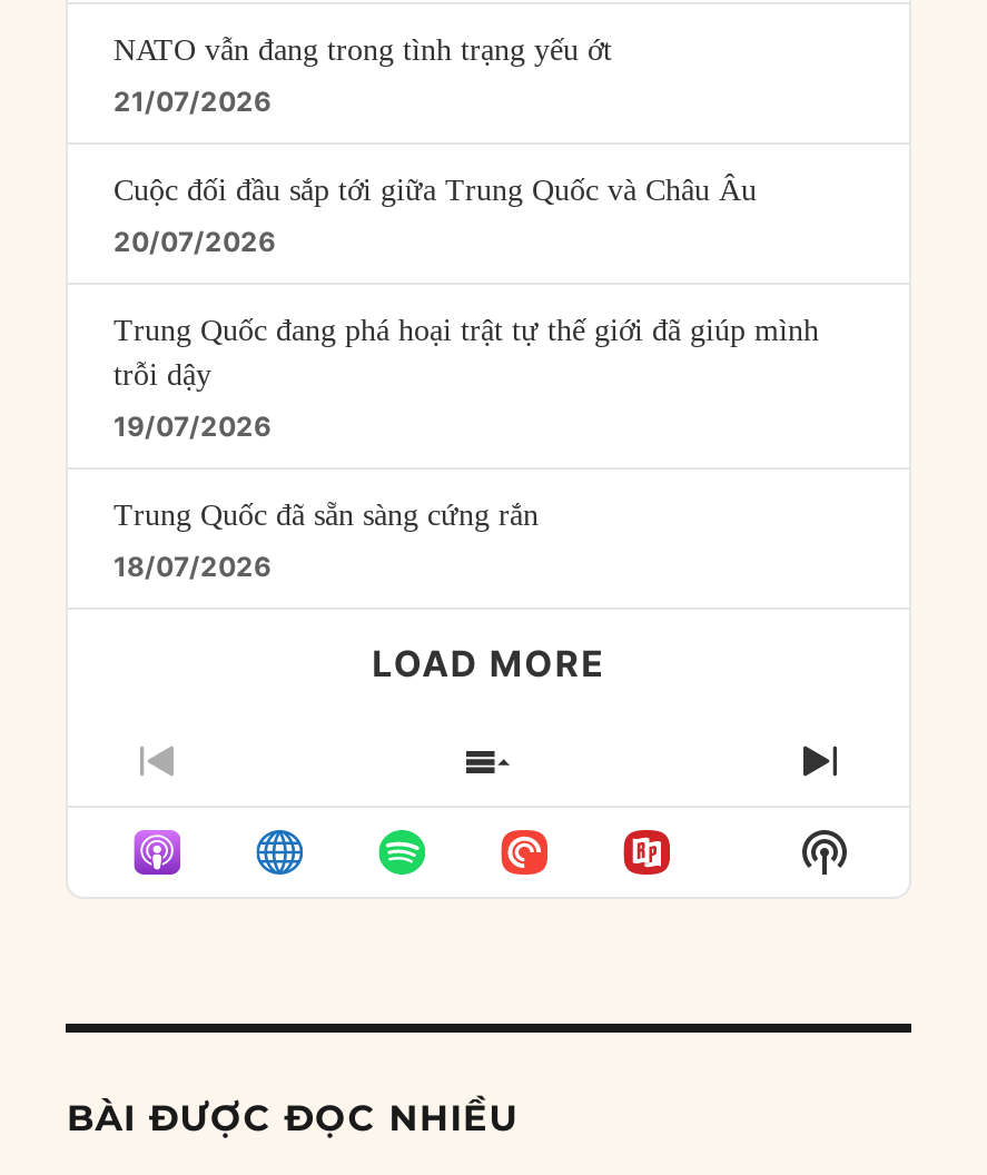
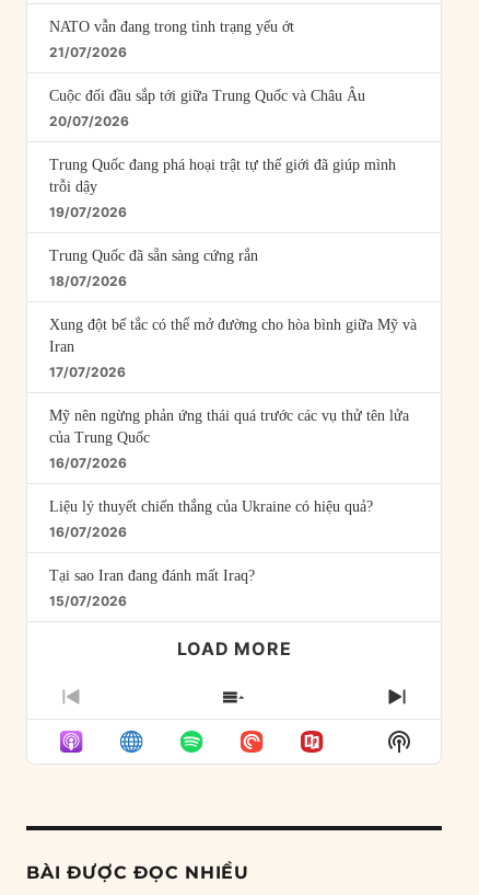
none -> [50,317,417,609] Xung đột bế tắc có thể mở đường cho hòa bình giữa Mỹ và | Iran | 17/07/2026 | Mỹ nên ngừng phản ứng thái quá trước các vụ thử tên lửa | của Trung Quốc | 16/07/2026 | Liệu lý thuyết chiến thắng của Ukraine có hiệu quả? | 16/07/2026 | Tại sao Iran đang đánh mất Iraq? | 15/07/2026

